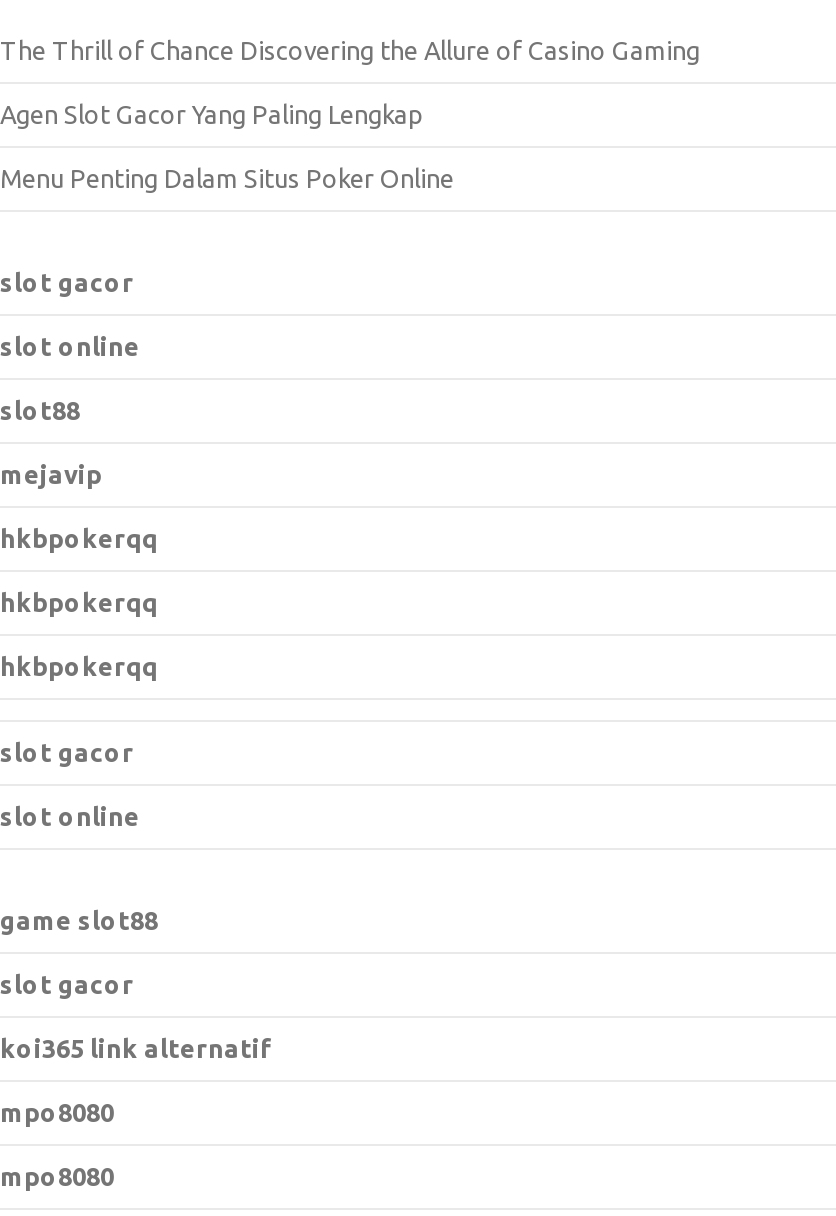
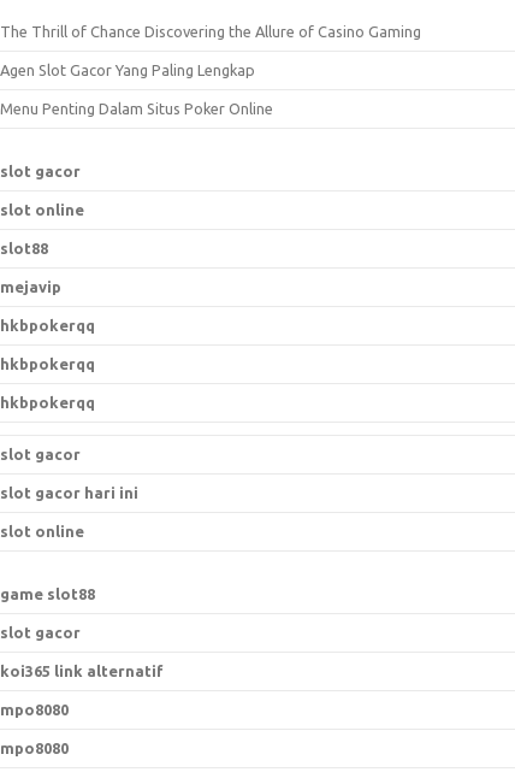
none -> [0,484,138,501] slot gacor hari ini

